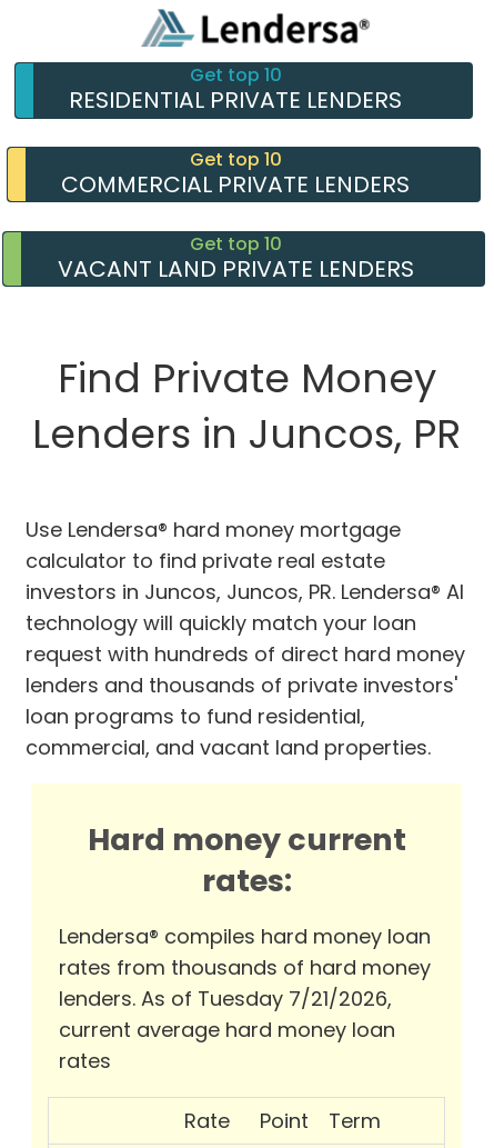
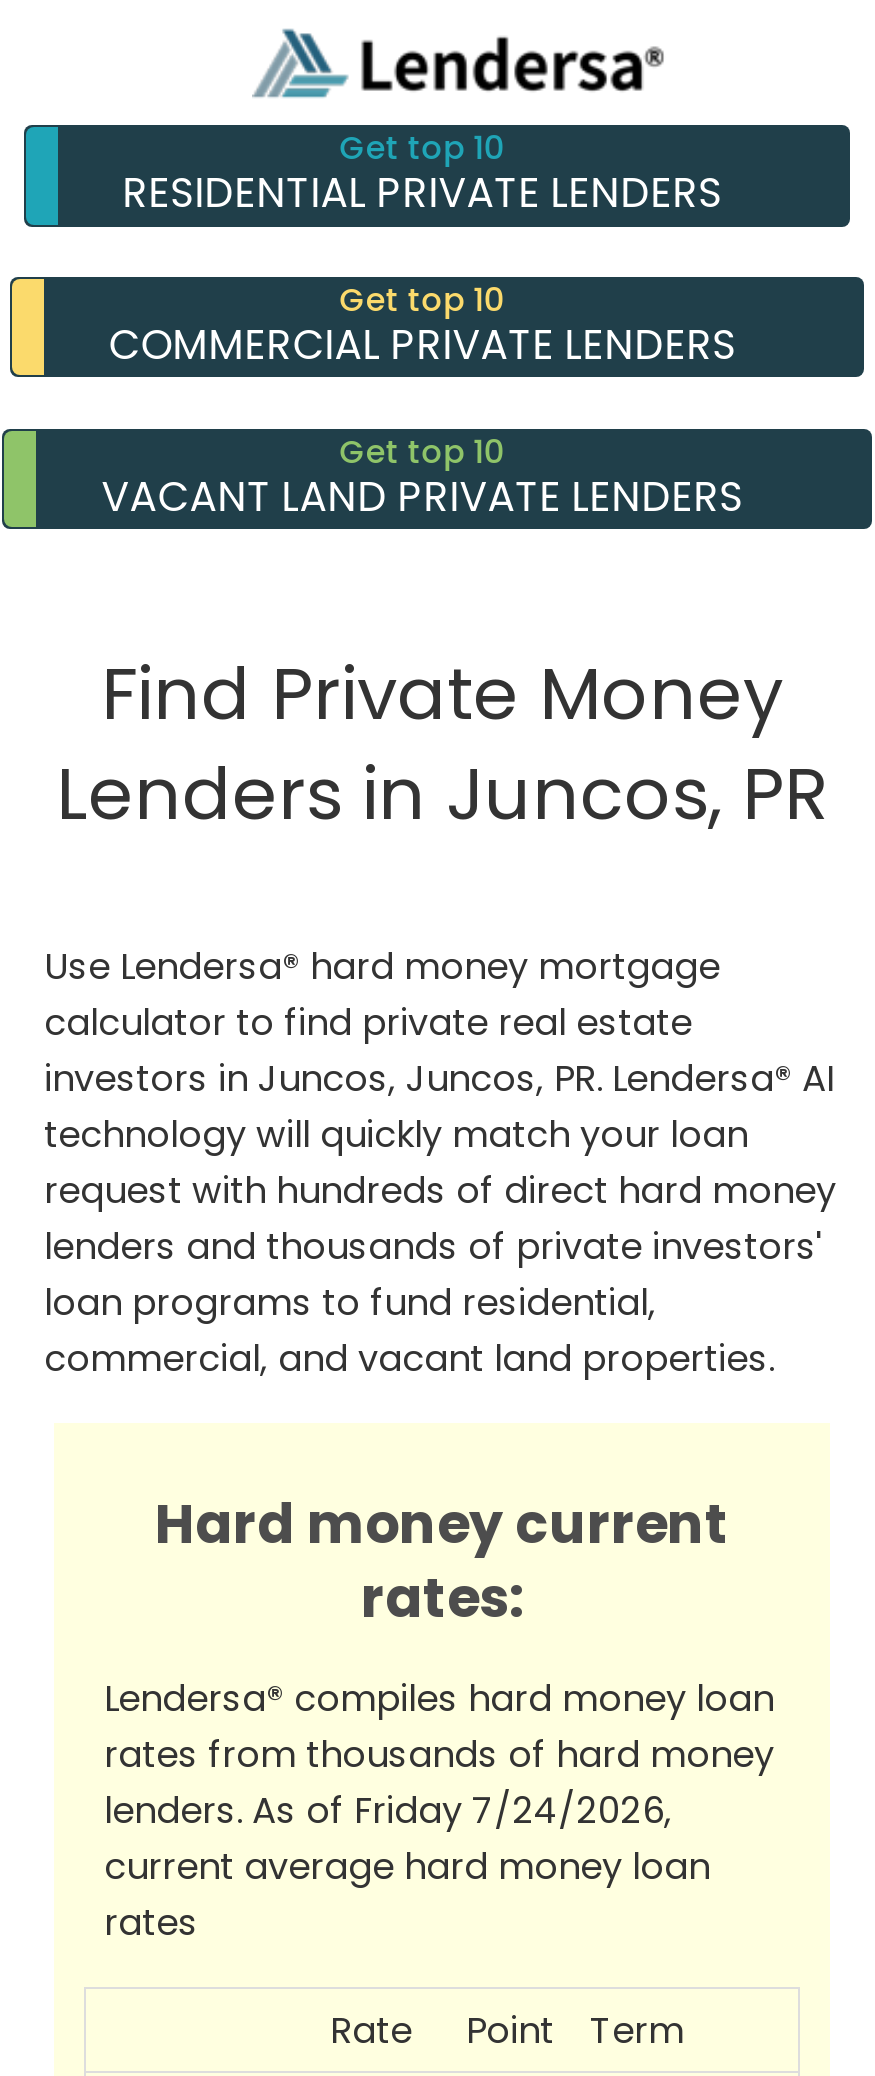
[59,985,392,1013] lenders. As of Tuesday 7/21/2026, -> [104,1786,672,1836] lenders. As of Friday 7/24/2026,

